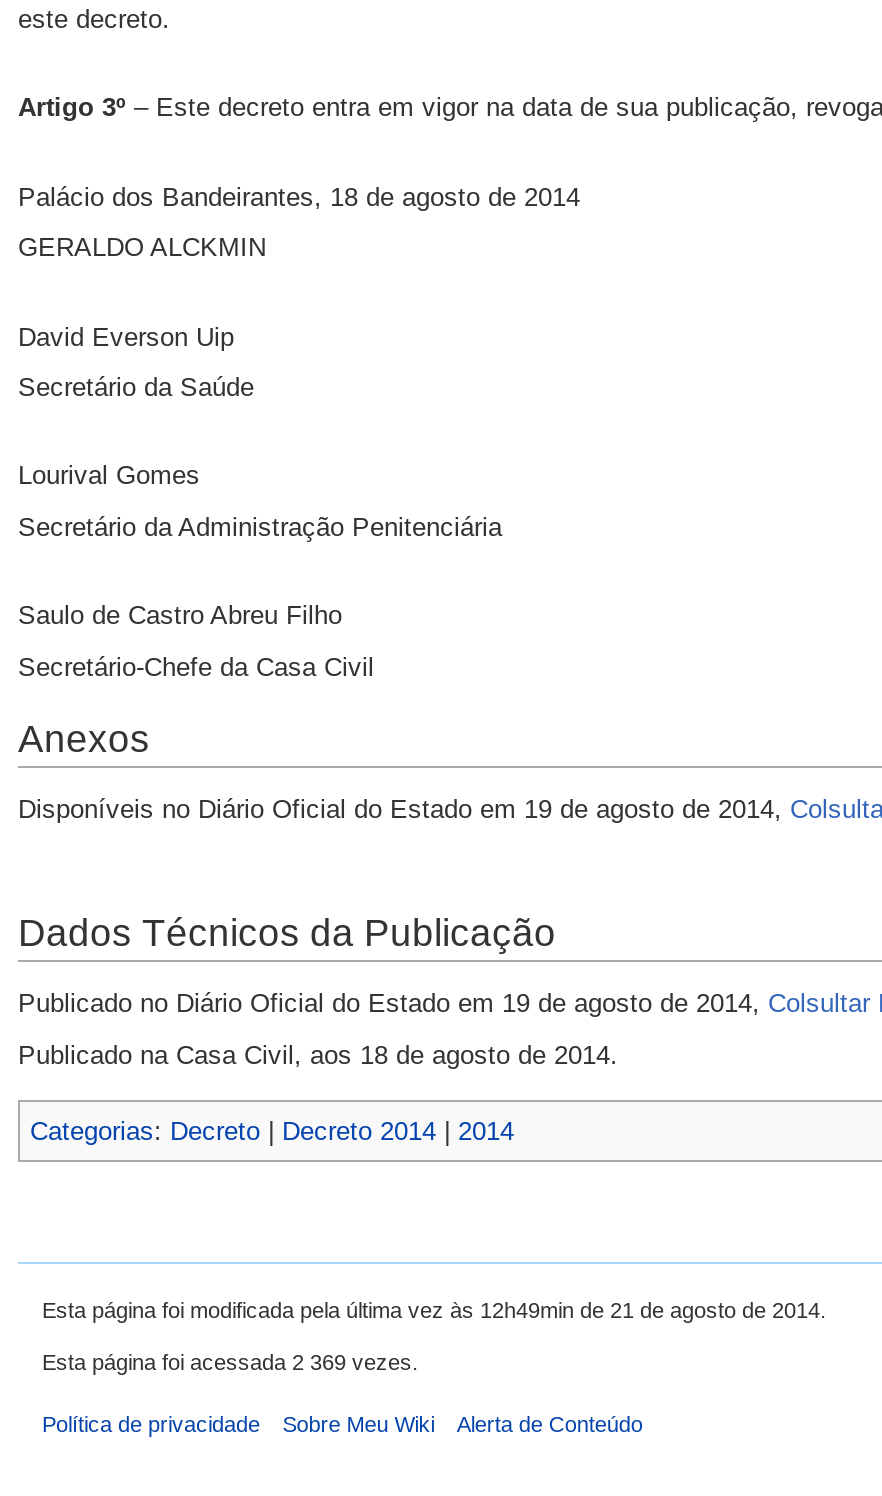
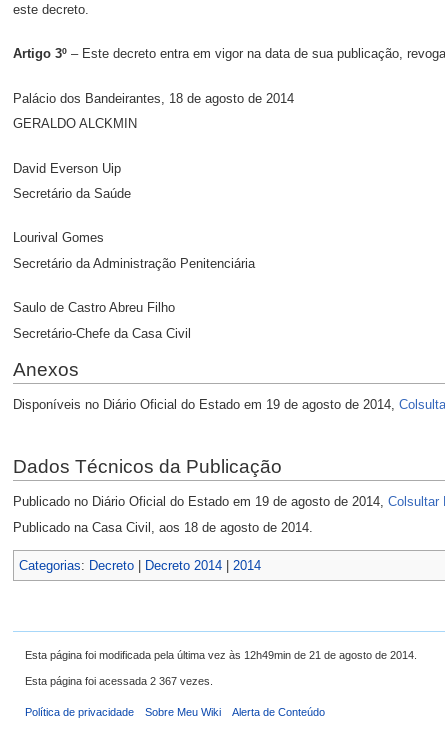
[42,1351,418,1375] Esta página foi acessada 2 369 vezes. -> [25,675,213,687] Esta página foi acessada 2 367 vezes.

